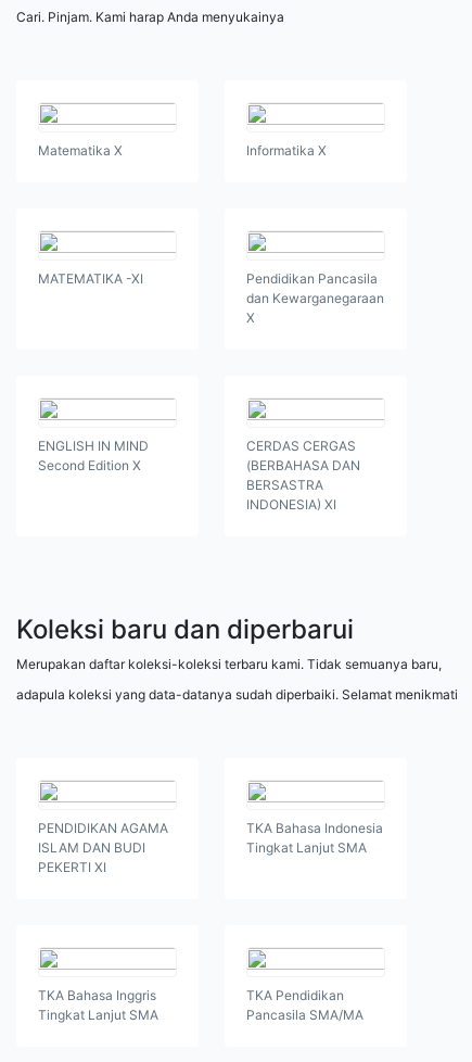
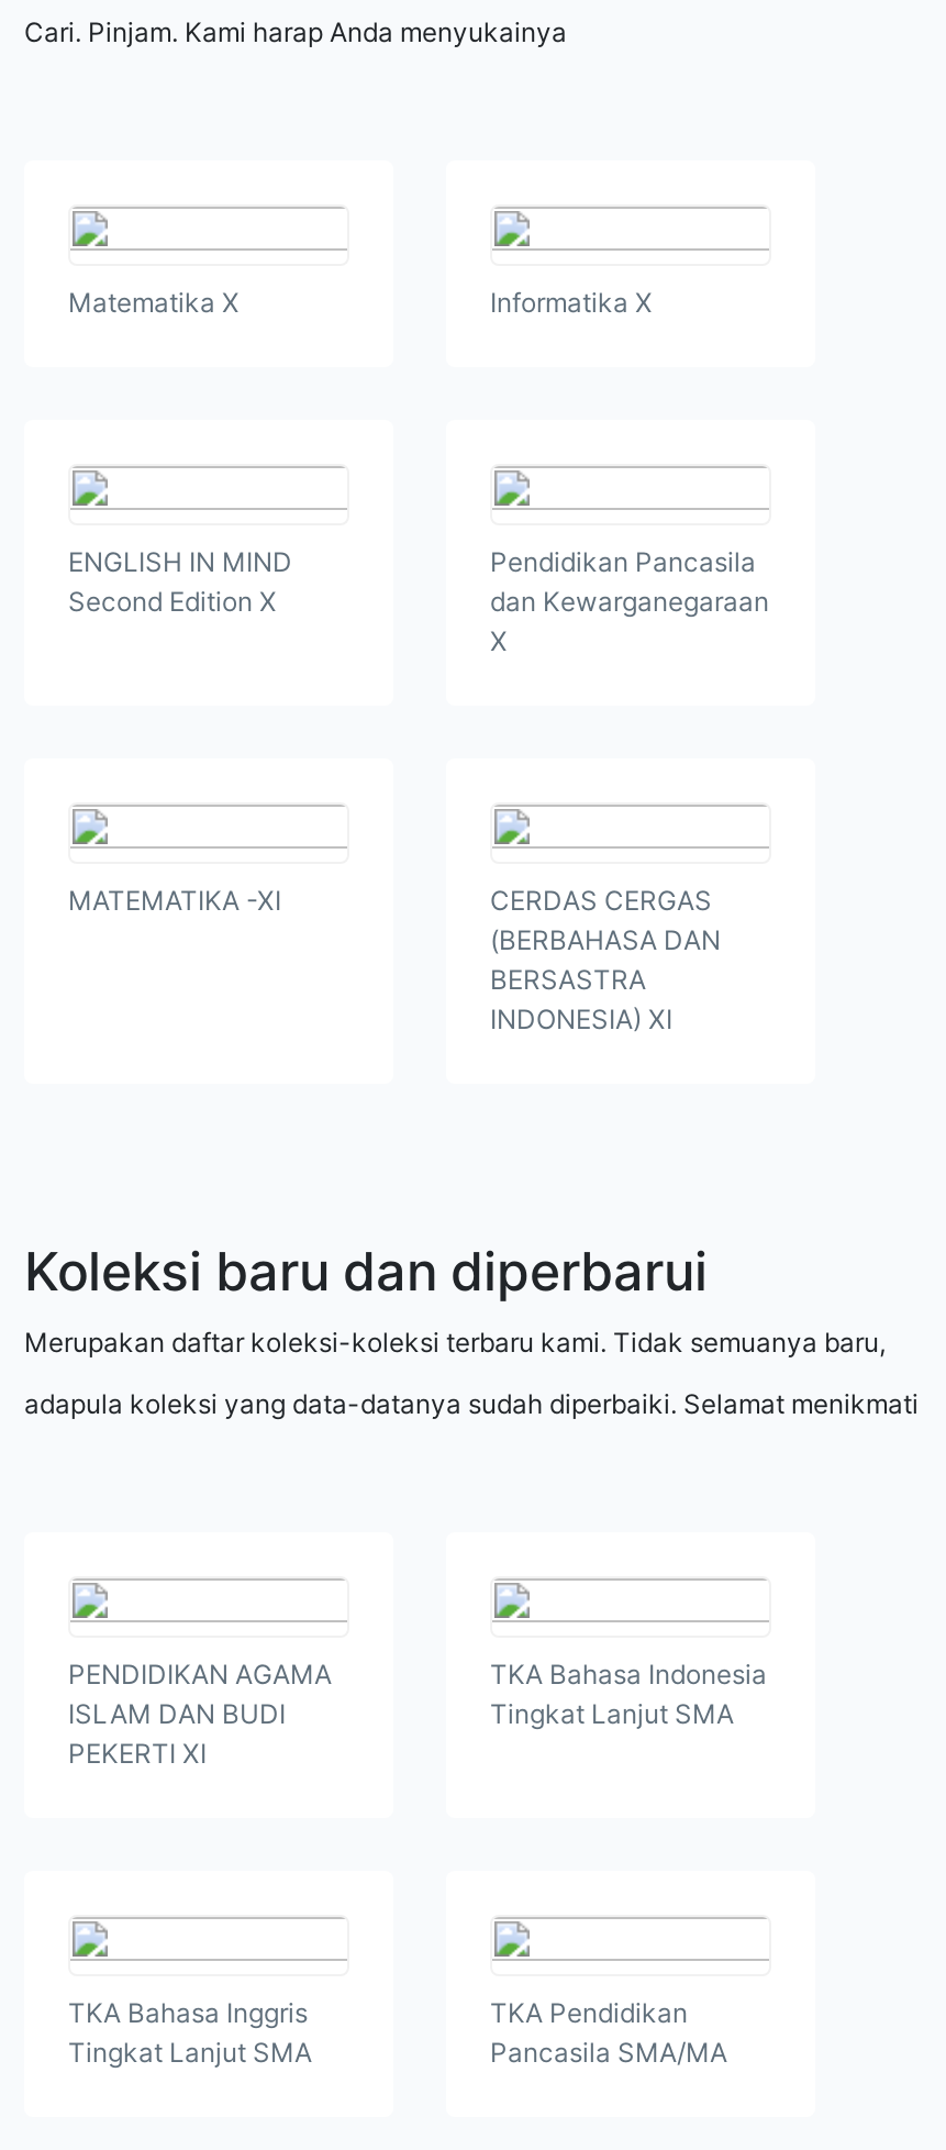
moved [38,270,143,287] -> [68,884,281,917]: MATEMATIKA -XI
moved [38,438,149,473] -> [68,545,292,618]: ENGLISH IN MIND | Second Edition X

